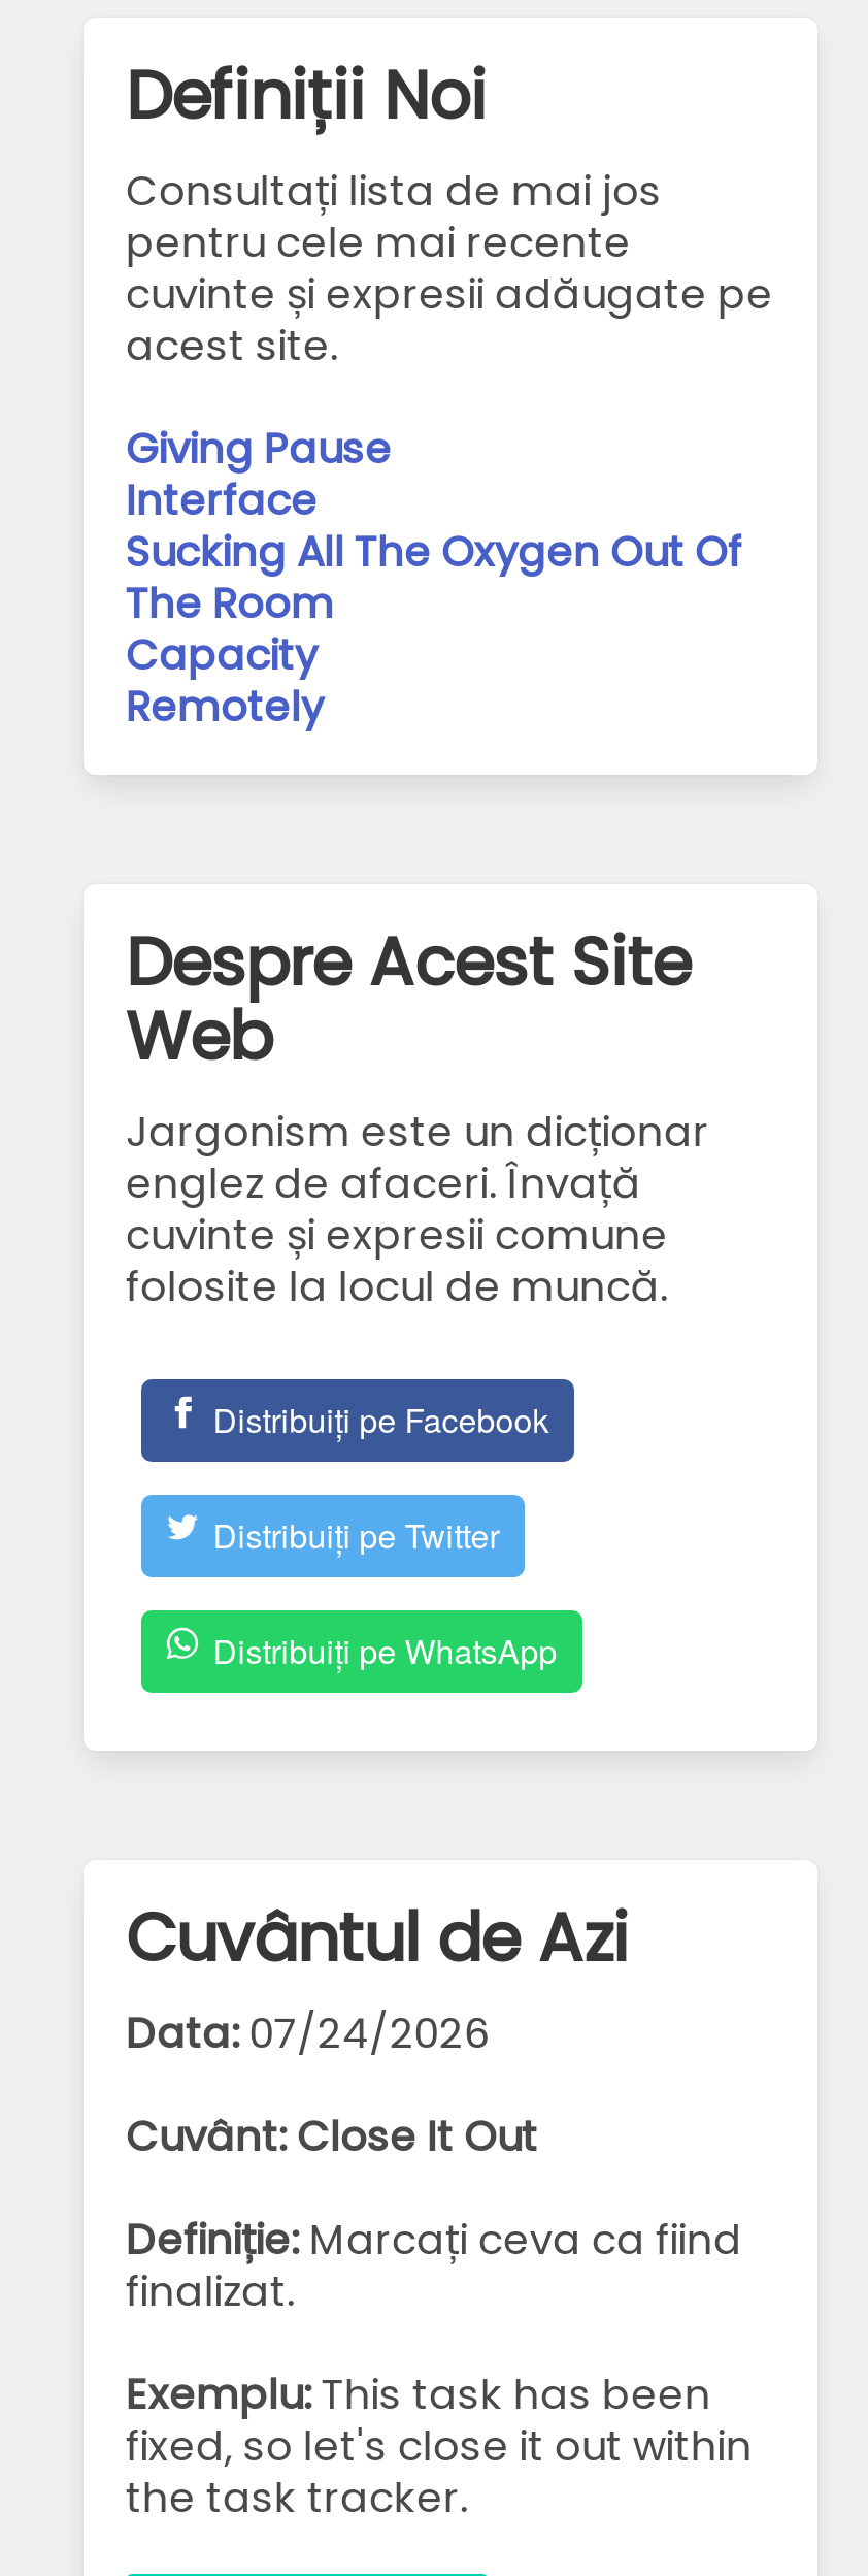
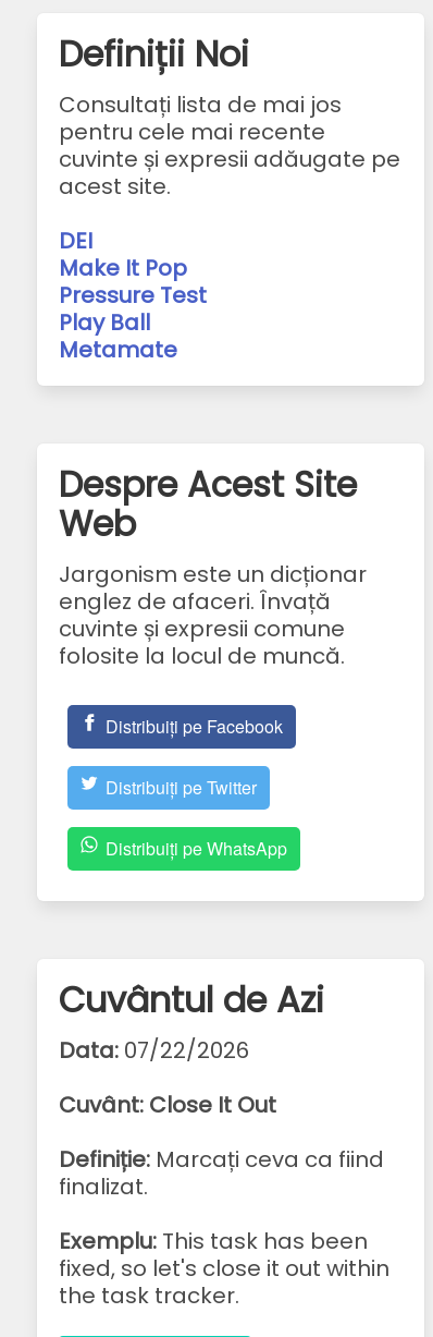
[126,419,742,735] Giving Pause | Interface | Sucking All The Oxygen Out Of | The Room | Capacity | Remotely -> [59,225,207,365] DEI | Make It Pop | Pressure Test | Play Ball | Metamate
[126,2004,488,2061] Data: 07/24/2026 -> [59,1035,250,1065] Data: 07/22/2026

